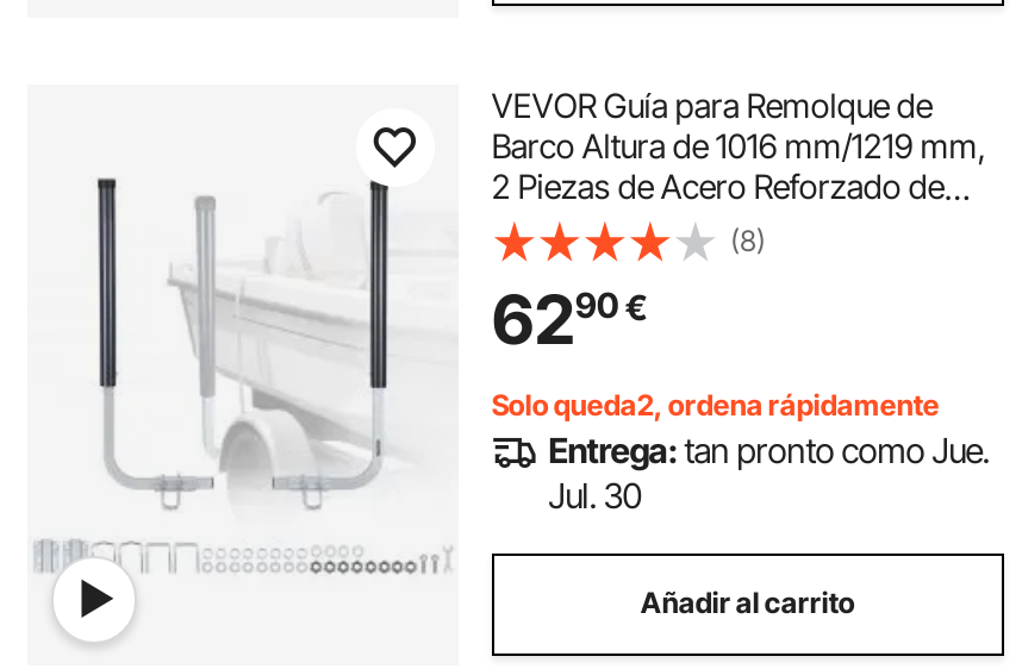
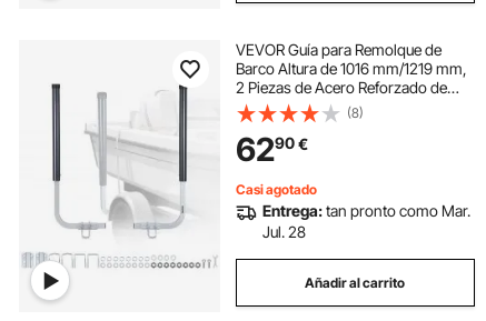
[491,387,989,516] Solo queda2, ordena rápidamente | Entrega: tan pronto como Jue. | Jul. 30 -> [236,181,470,241] Casi agotado | Entrega: tan pronto como Mar. | Jul. 28

